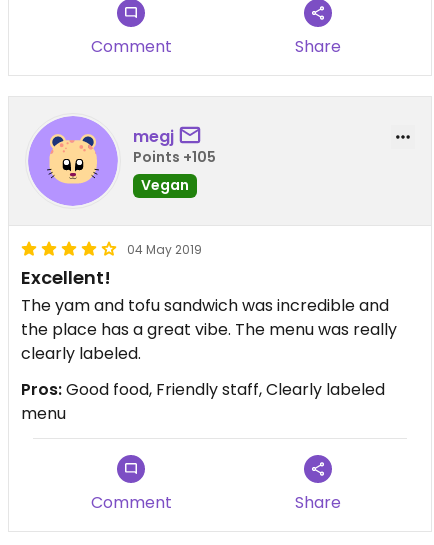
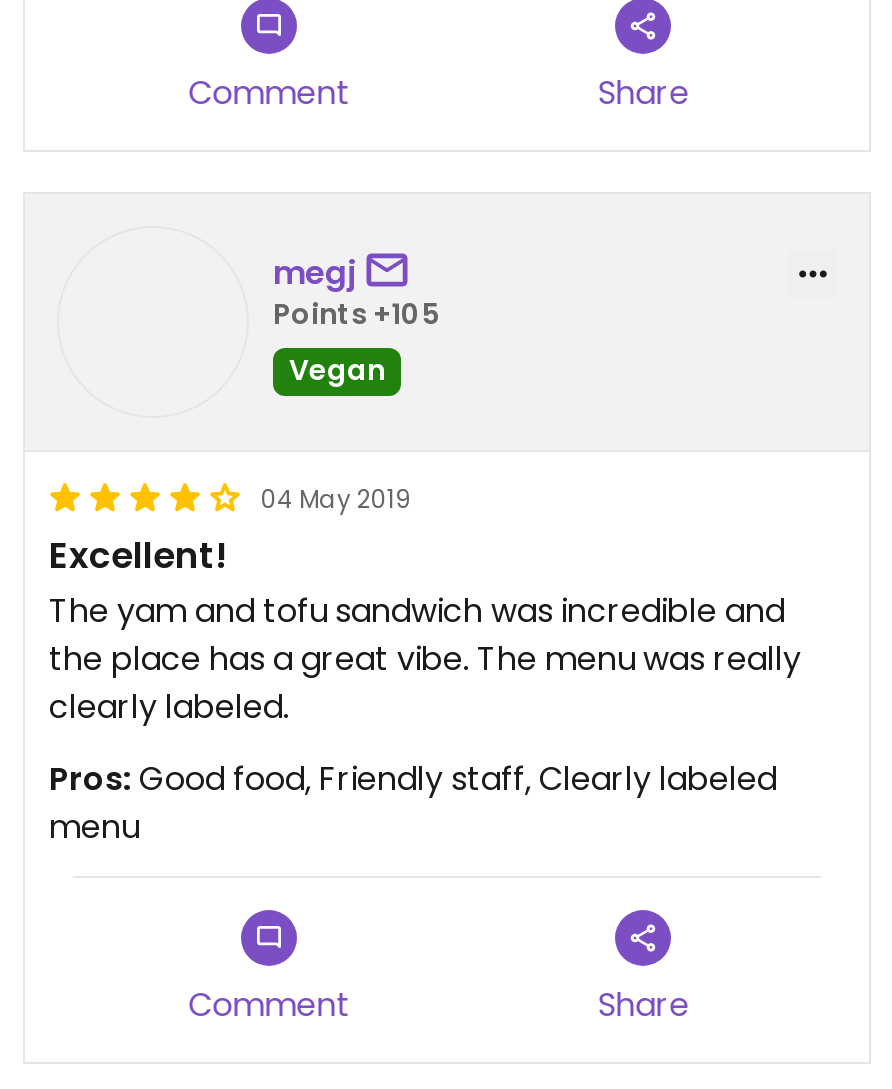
[27,115,119,207] [image] -> none

